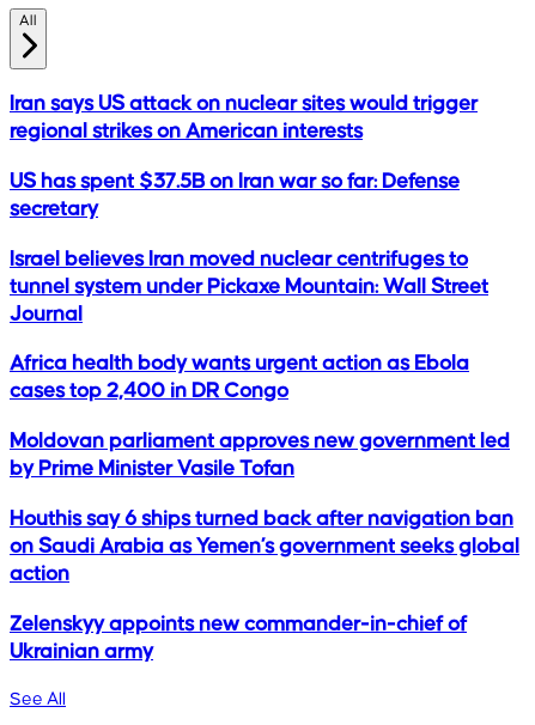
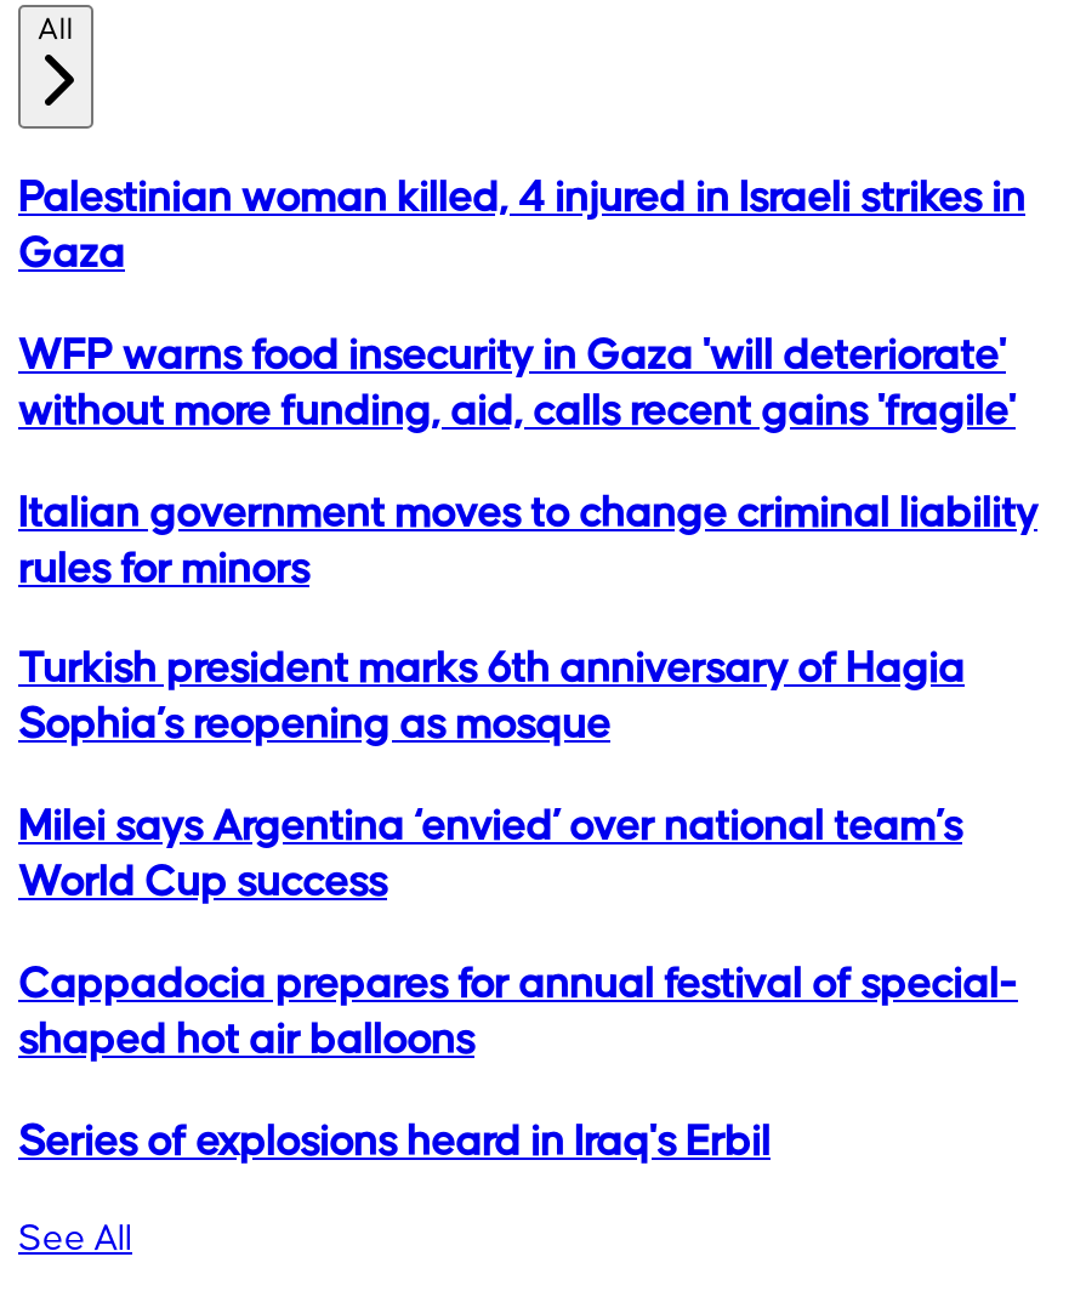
[10,94,478,143] Iran says US attack on nuclear sites would trigger | regional strikes on American interests -> [18,178,1025,277] Palestinian woman killed, 4 injured in Israeli strikes in | Gaza
[10,171,460,220] US has spent $37.5B on Iran war so far: Defense | secretary -> [18,335,1016,434] WFP warns food insecurity in Gaza 'will deteriorate' | without more funding, aid, calls recent gains 'fragile'
[10,248,488,325] Israel believes Iran moved nuclear centrifuges to | tunnel system under Pickaxe Mountain: Wall Street | Journal -> [18,492,1037,591] Italian government moves to change criminal liability | rules for minors
[10,353,469,402] Africa health body wants urgent action as Ebola | cases top 2,400 in DR Congo -> [18,649,965,748] Turkish president marks 6th anniversary of Hagia | Sophia’s reopening as mosque
[10,431,510,480] Moldovan parliament approves new government led | by Prime Minister Vasile Tofan -> [18,806,962,905] Milei says Argentina ‘envied’ over national team’s | World Cup success
[10,508,519,585] Houthis say 6 ships turned back after navigation ban | on Saudi Arabia as Yemen’s government seeks global | action -> [18,963,1018,1062] Cappadocia prepares for annual festival of special- | shaped hot air balloons
[10,613,467,662] Zelenskyy appoints new commander-in-chief of | Ukrainian army -> [18,1120,771,1164] Series of explosions heard in Iraq's Erbil

